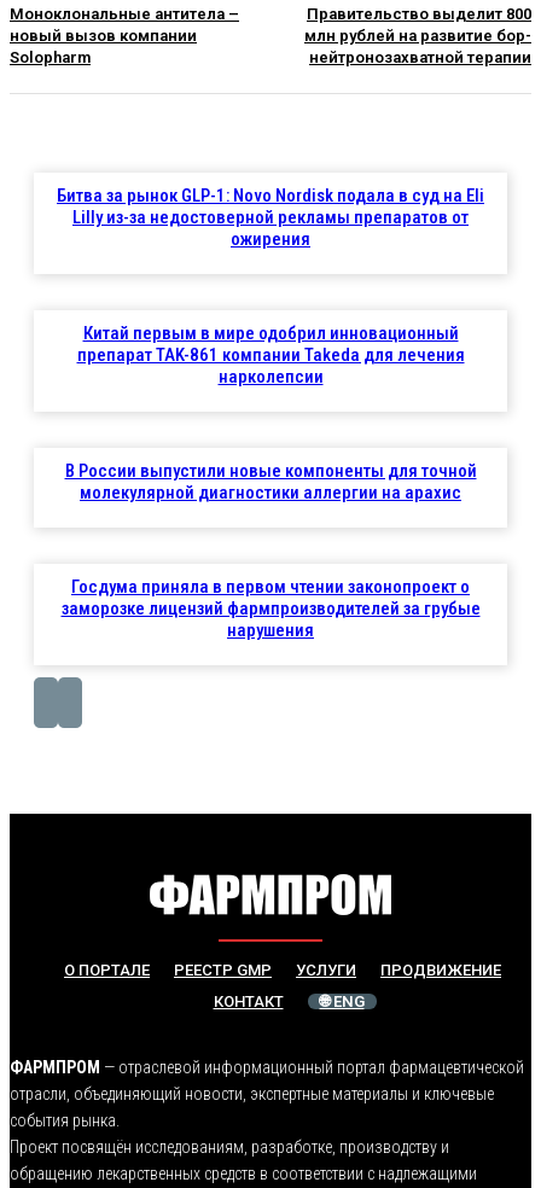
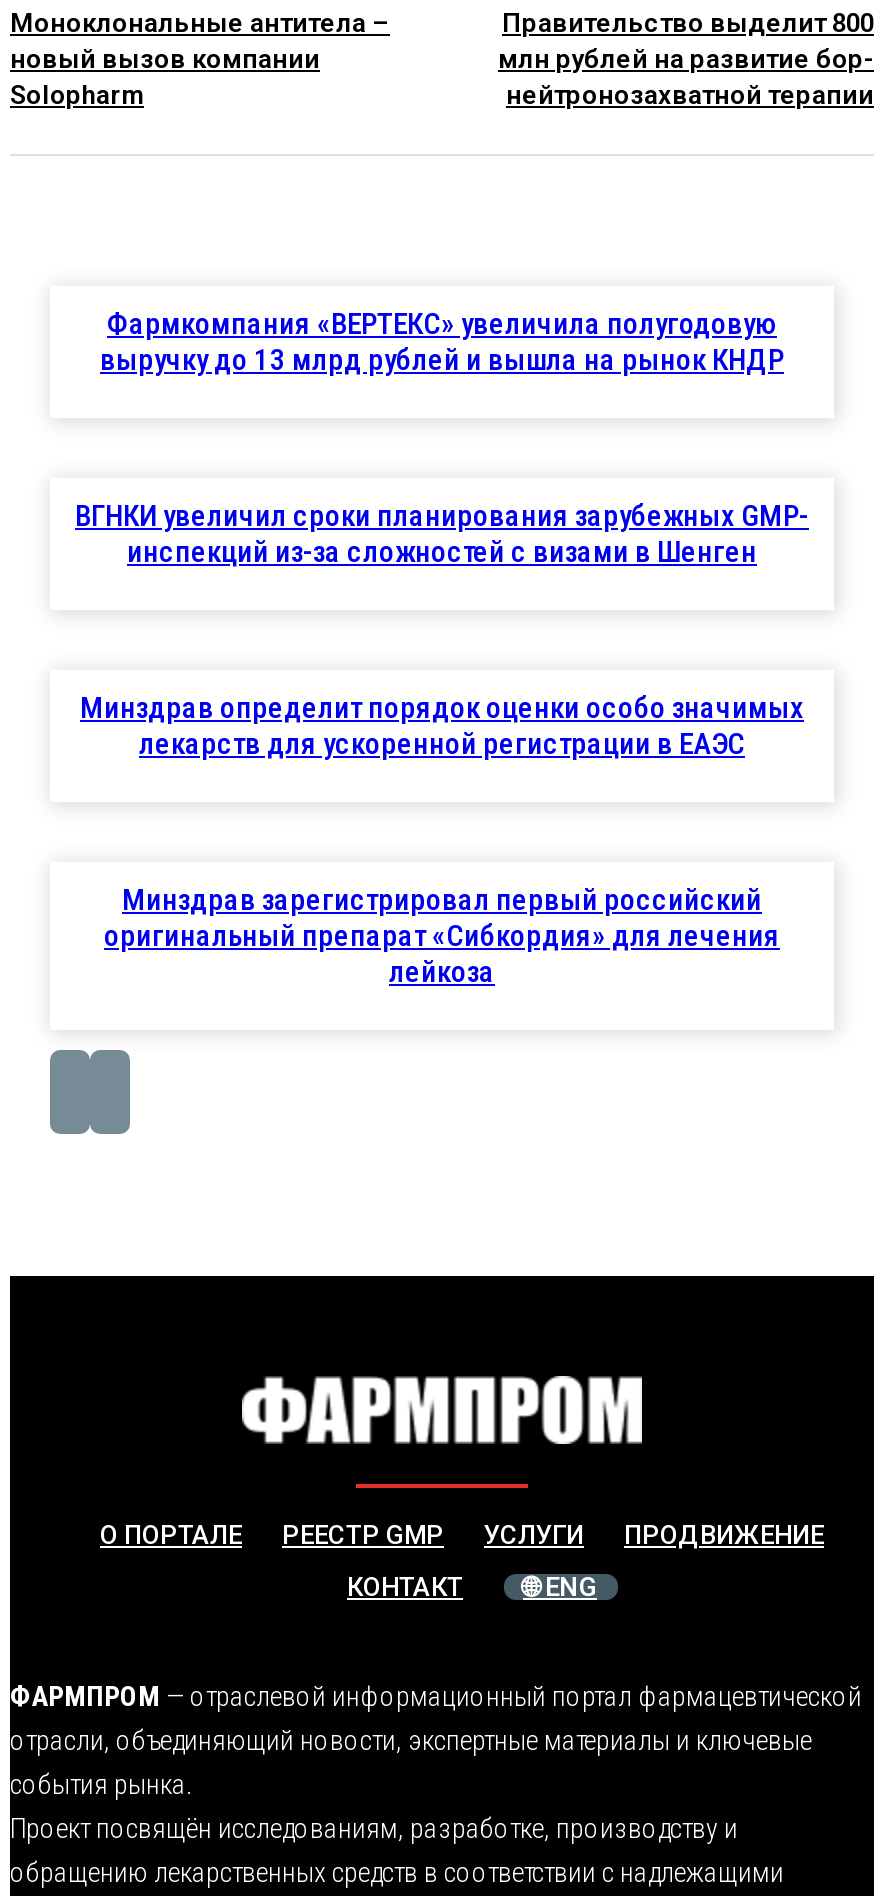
[57,185,484,250] Битва за рынок GLP-1: Novo Nordisk подала в суд на Eli | Lilly из-за недостоверной рекламы препаратов от | ожирения -> [100,307,784,379] Фармкомпания «ВЕРТЕКС» увеличила полугодовую | выручку до 13 млрд рублей и вышла на рынок КНДР
[77,323,464,388] Китай первым в мире одобрил инновационный | препарат TAK-861 компании Takeda для лечения | нарколепсии -> [75,499,809,571] ВГНКИ увеличил сроки планирования зарубежных GMP- | инспекций из-за сложностей с визами в Шенген
[65,460,476,504] В России выпустили новые компоненты для точной | молекулярной диагностики аллергии на арахис -> [80,691,804,763] Минздрав определит порядок оценки особо значимых | лекарств для ускоренной регистрации в ЕАЭС
[61,576,480,641] Госдума приняла в первом чтении законопроект о | заморозке лицензий фармпроизводителей за грубые | нарушения -> [104,883,780,991] Минздрав зарегистрировал первый российский | оригинальный препарат «Сибкордия» для лечения | лейкоза

